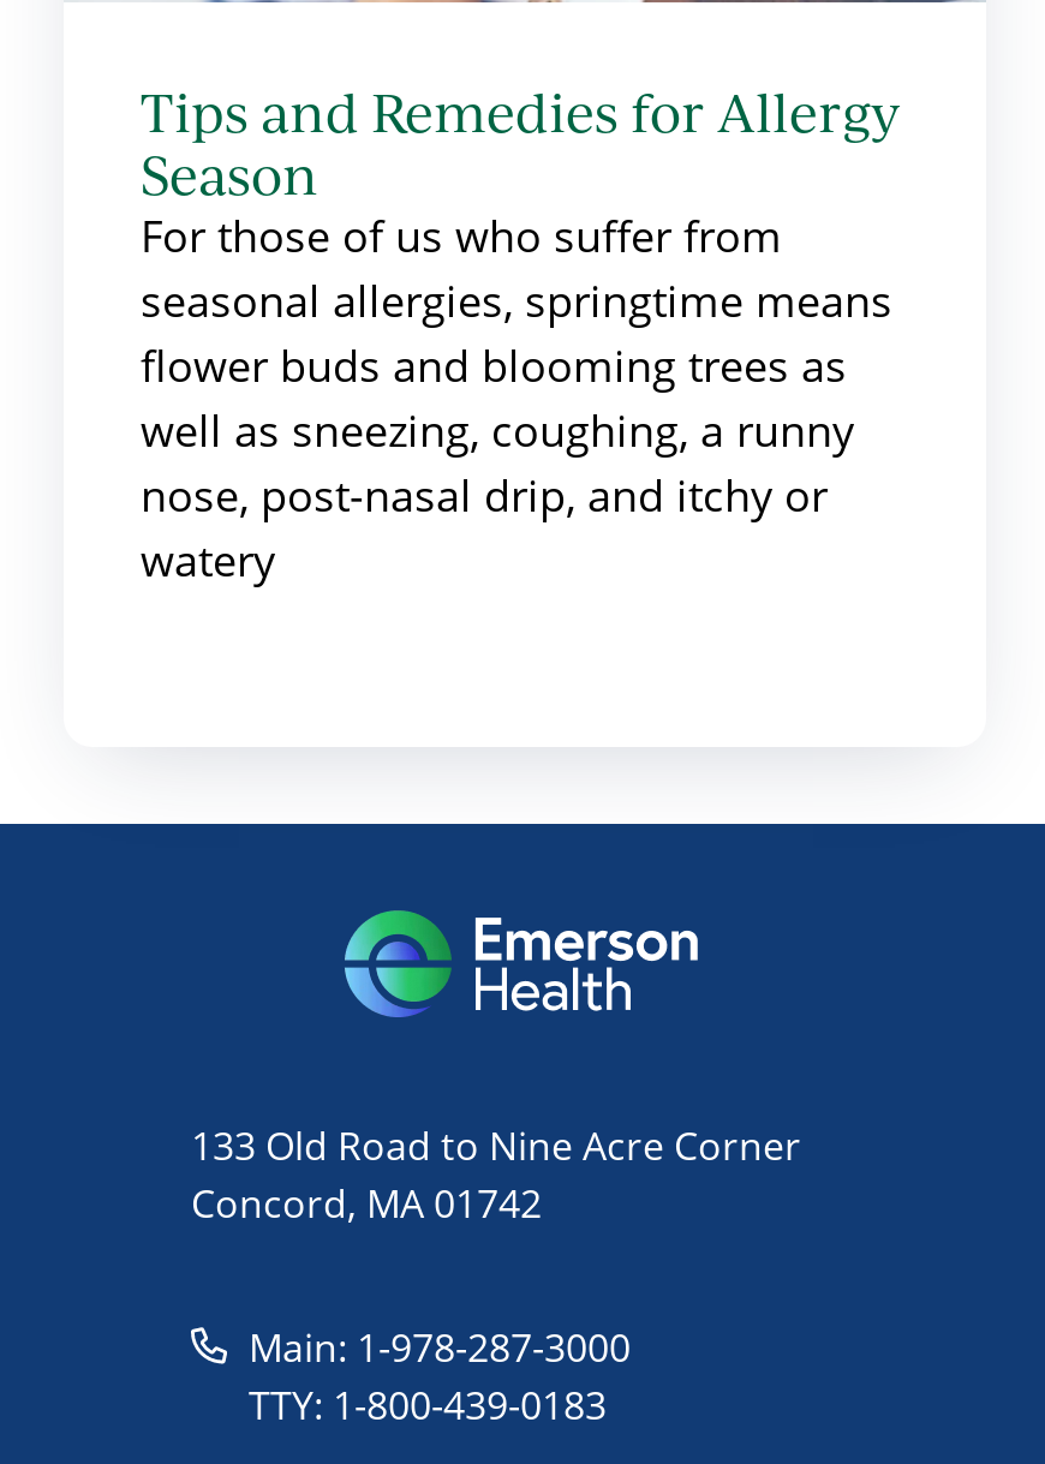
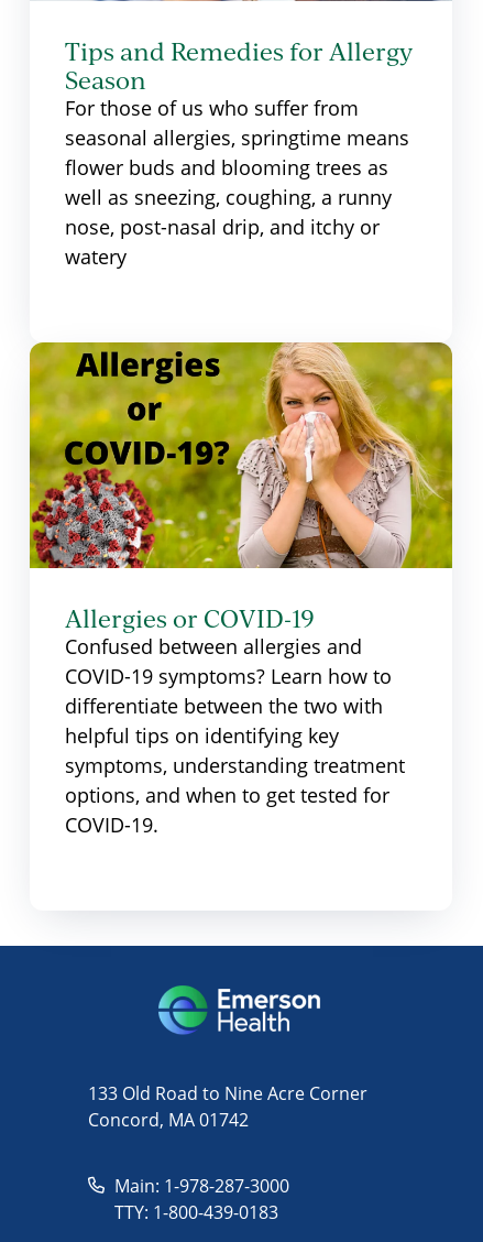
none -> [29,341,453,838] [image] | Allergies or COVID-19 | Confused between allergies and | COVID-19 symptoms? Learn how to | differentiate between the two with | helpful tips on identifying key | symptoms, understanding treatment | options, and when to get tested for | COVID-19.

